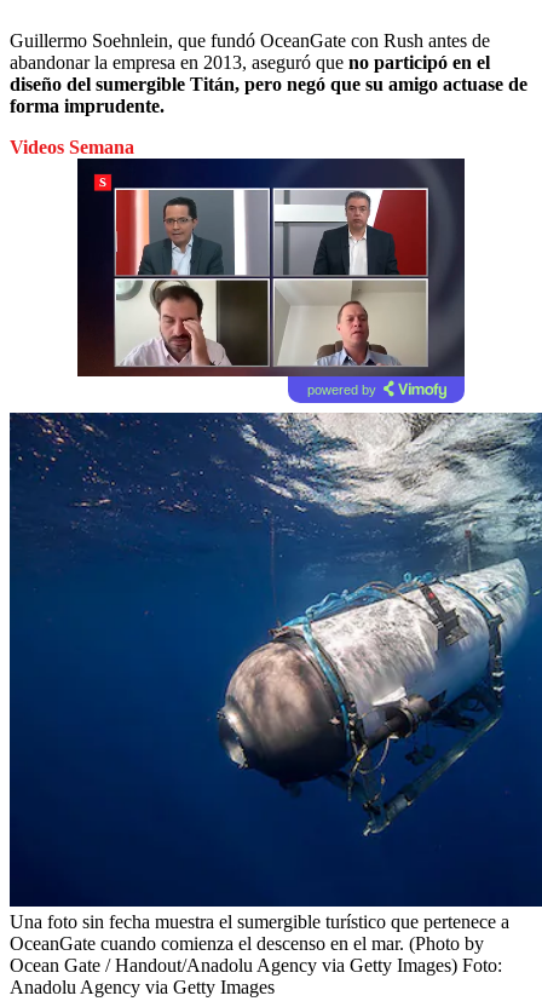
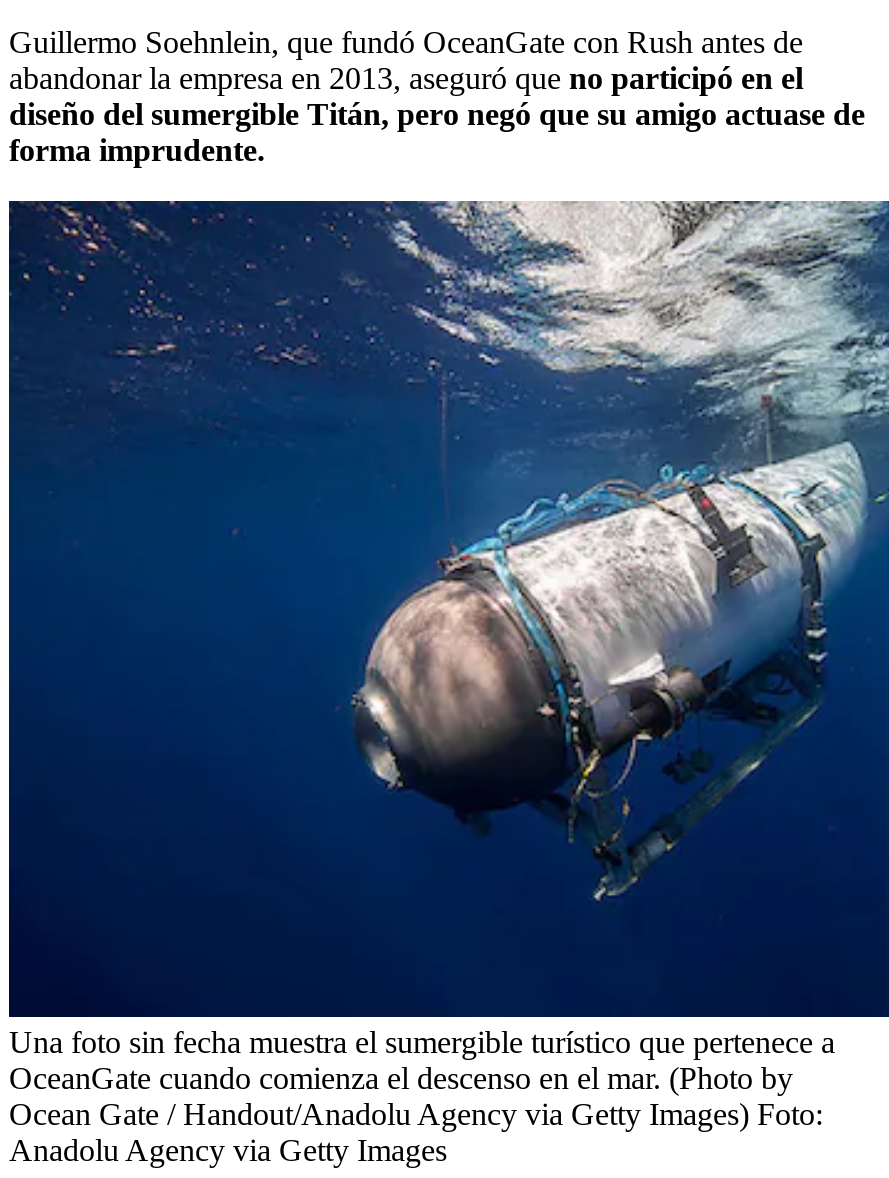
[10,136,134,157] Videos Semana -> none
[76,157,466,404] [image] | powered by -> none

